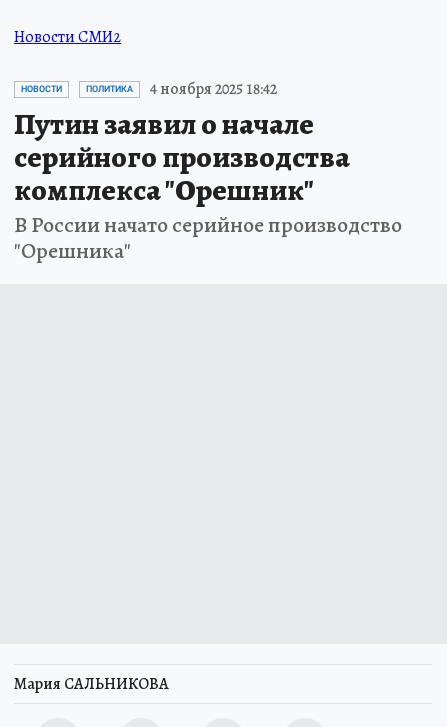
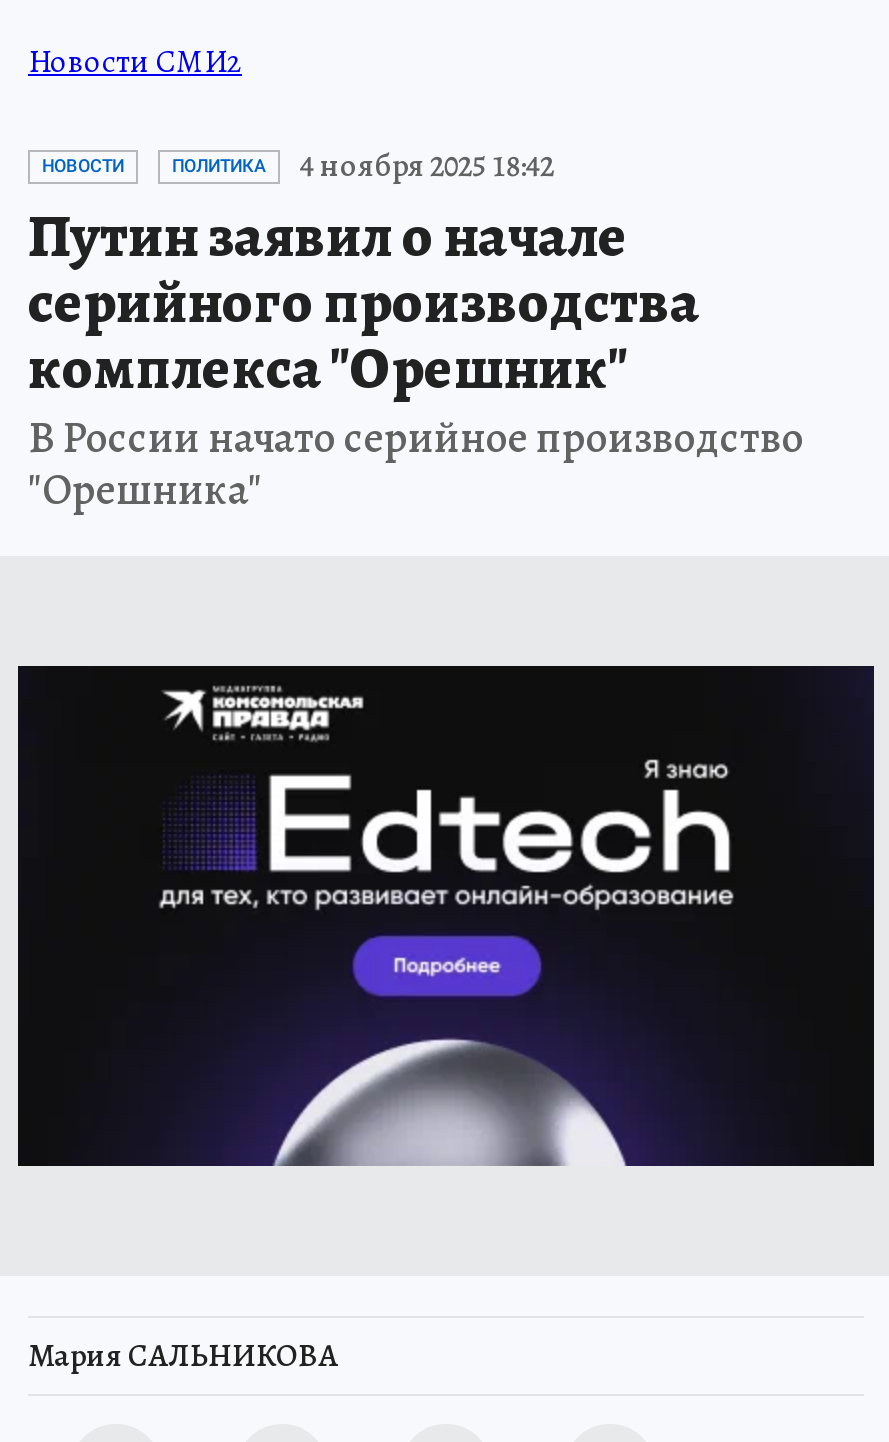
none -> [16,664,876,1168] [image]

